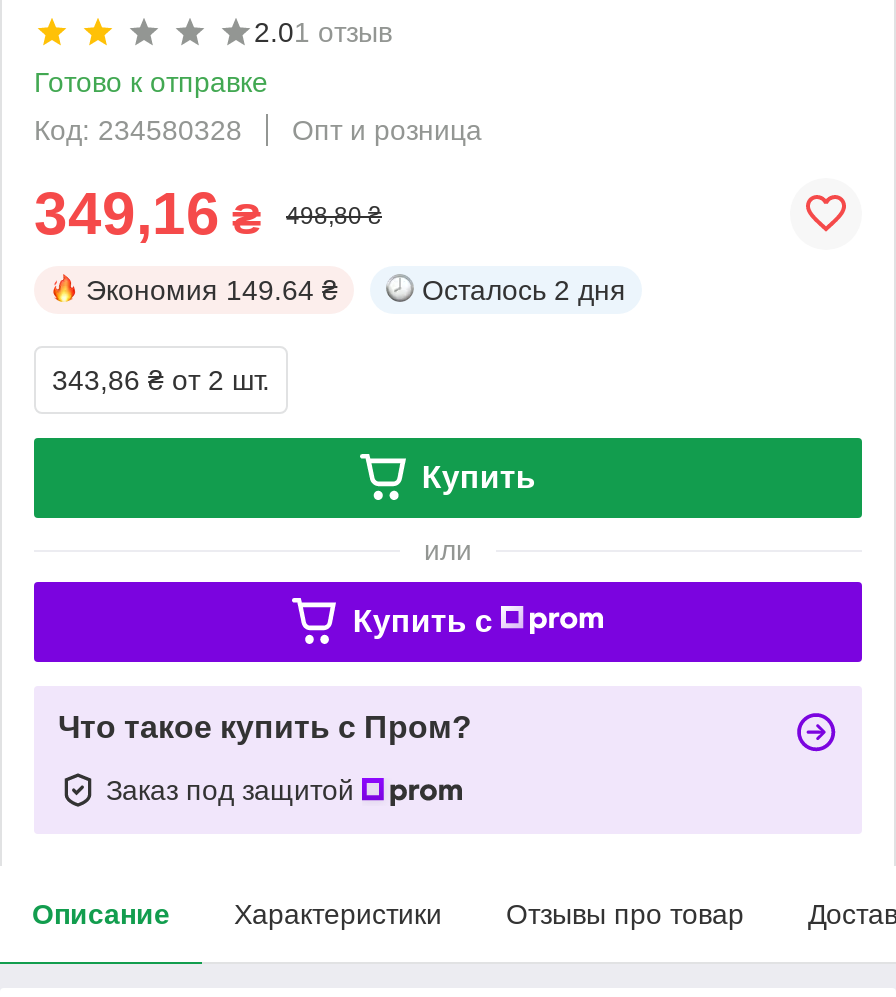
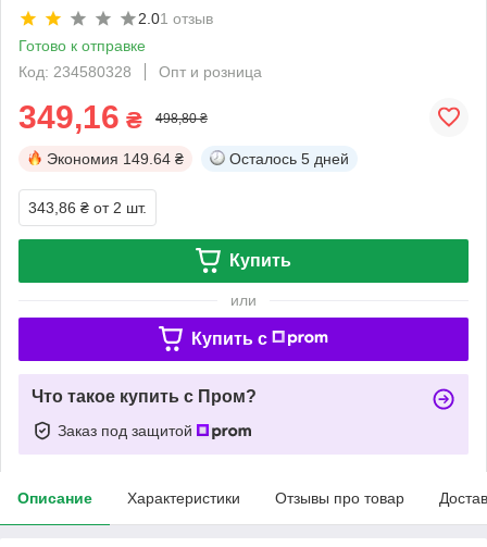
[422,274,626,306] Осталось 2 дня -> [229,150,349,167] Осталось 5 дней

